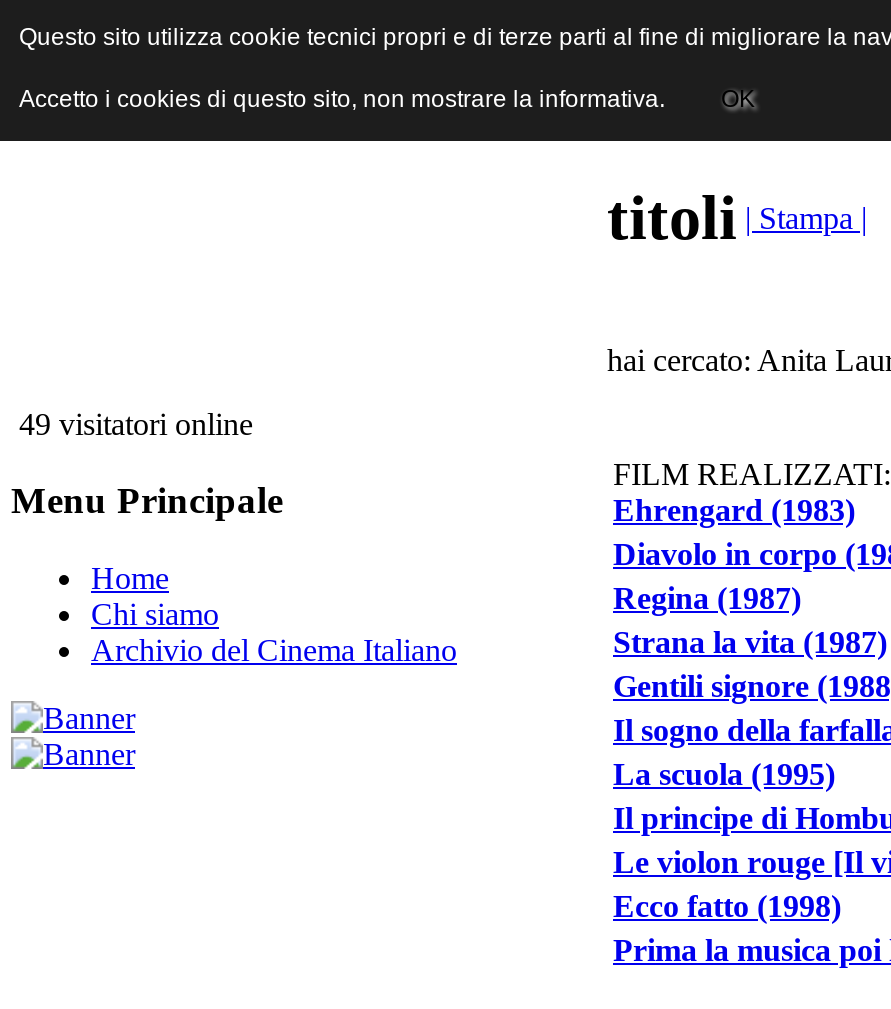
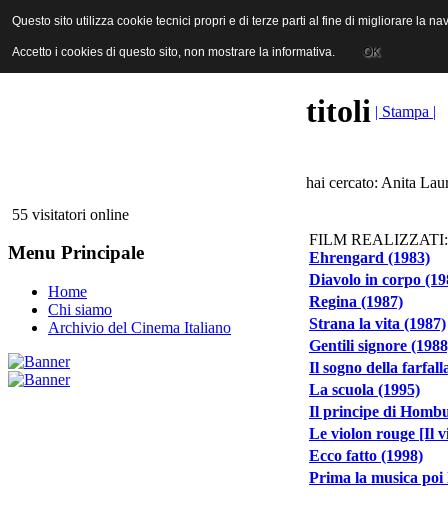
[11,406,253,440] 49 visitatori online -> [8,206,129,223] 55 visitatori online

